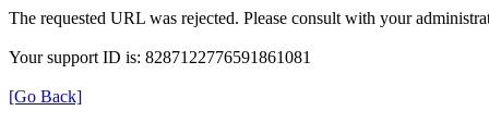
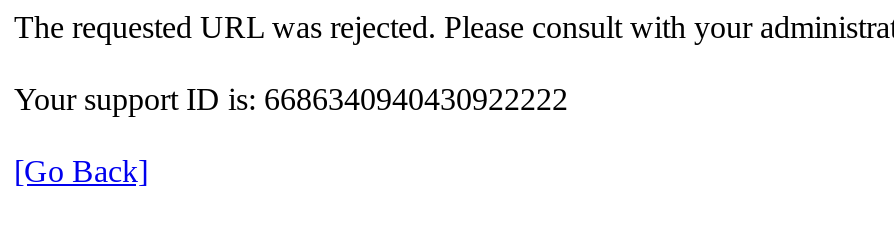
[9,48,311,66] Your support ID is: 8287122776591861081 -> [14,82,568,116] Your support ID is: 6686340940430922222

